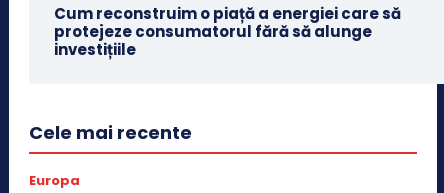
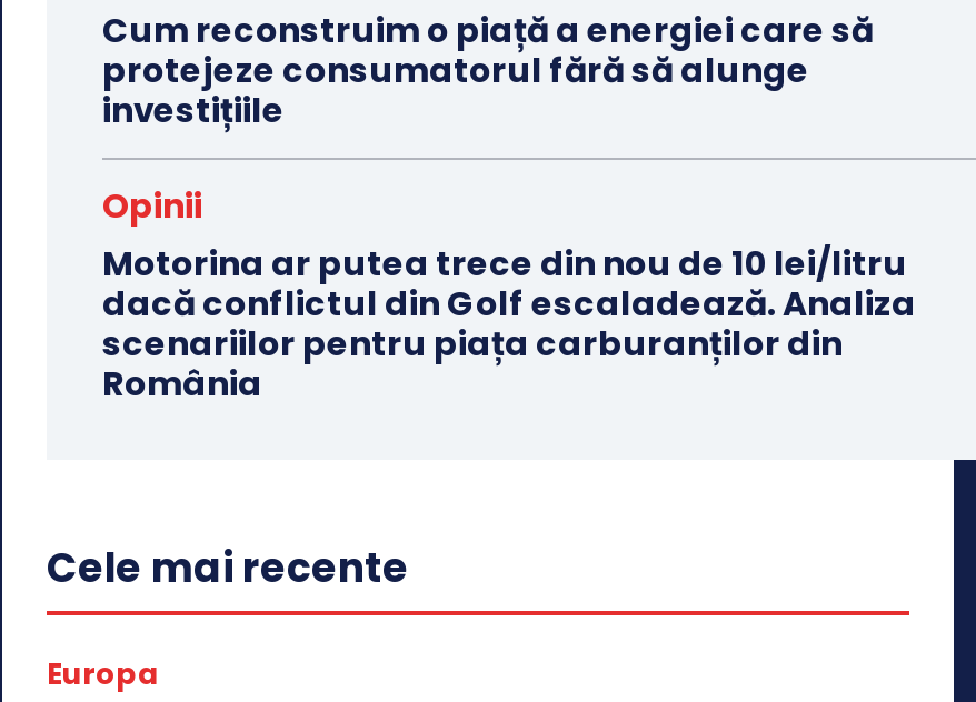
none -> [102,182,916,407] Opinii | Motorina ar putea trece din nou de 10 lei/litru | dacă conflictul din Golf escaladează. Analiza | scenariilor pentru piața carburanților din | România

